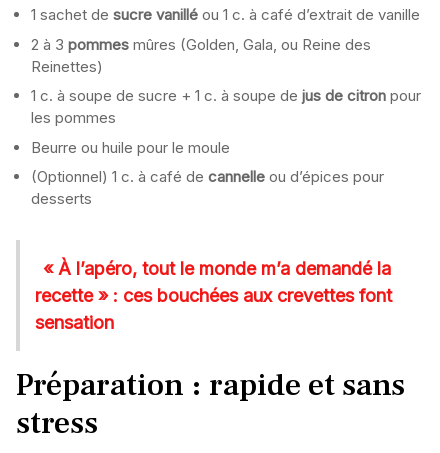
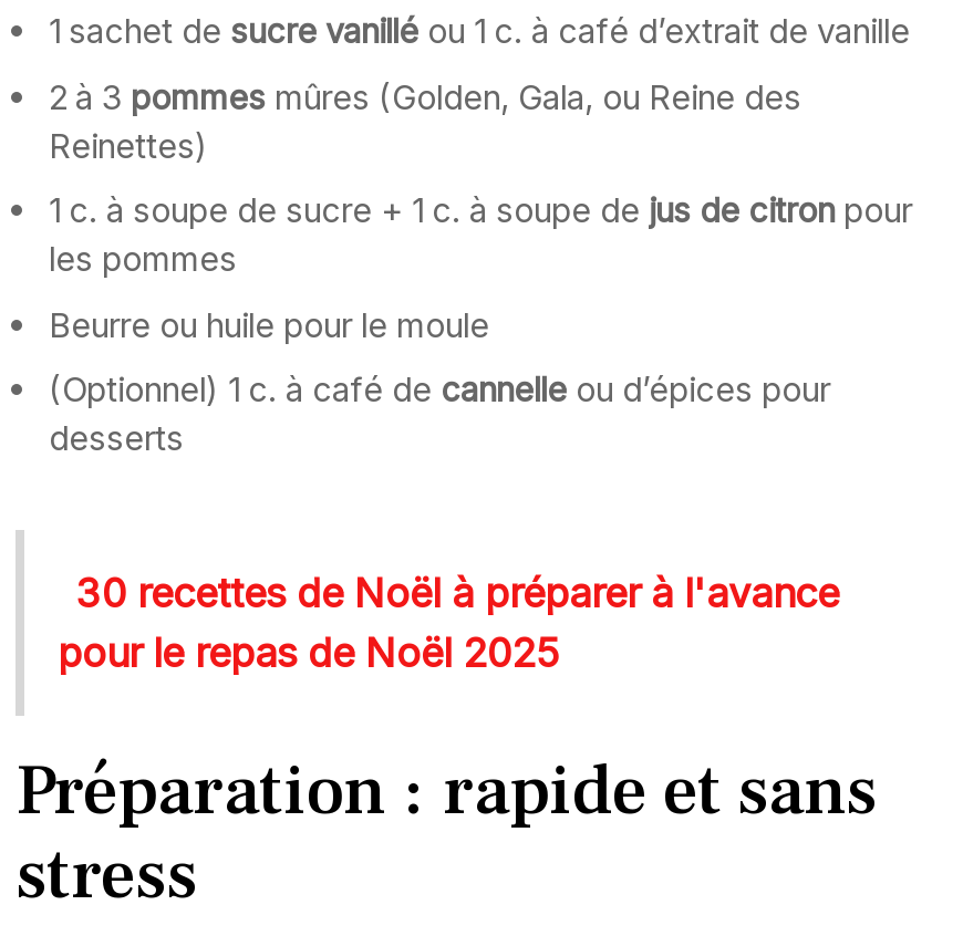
[35,258,392,333] « À l’apéro, tout le monde m’a demandé la | recette » : ces bouchées aux crevettes font | sensation -> [58,570,839,676] 30 recettes de Noël à préparer à l'avance | pour le repas de Noël 2025

